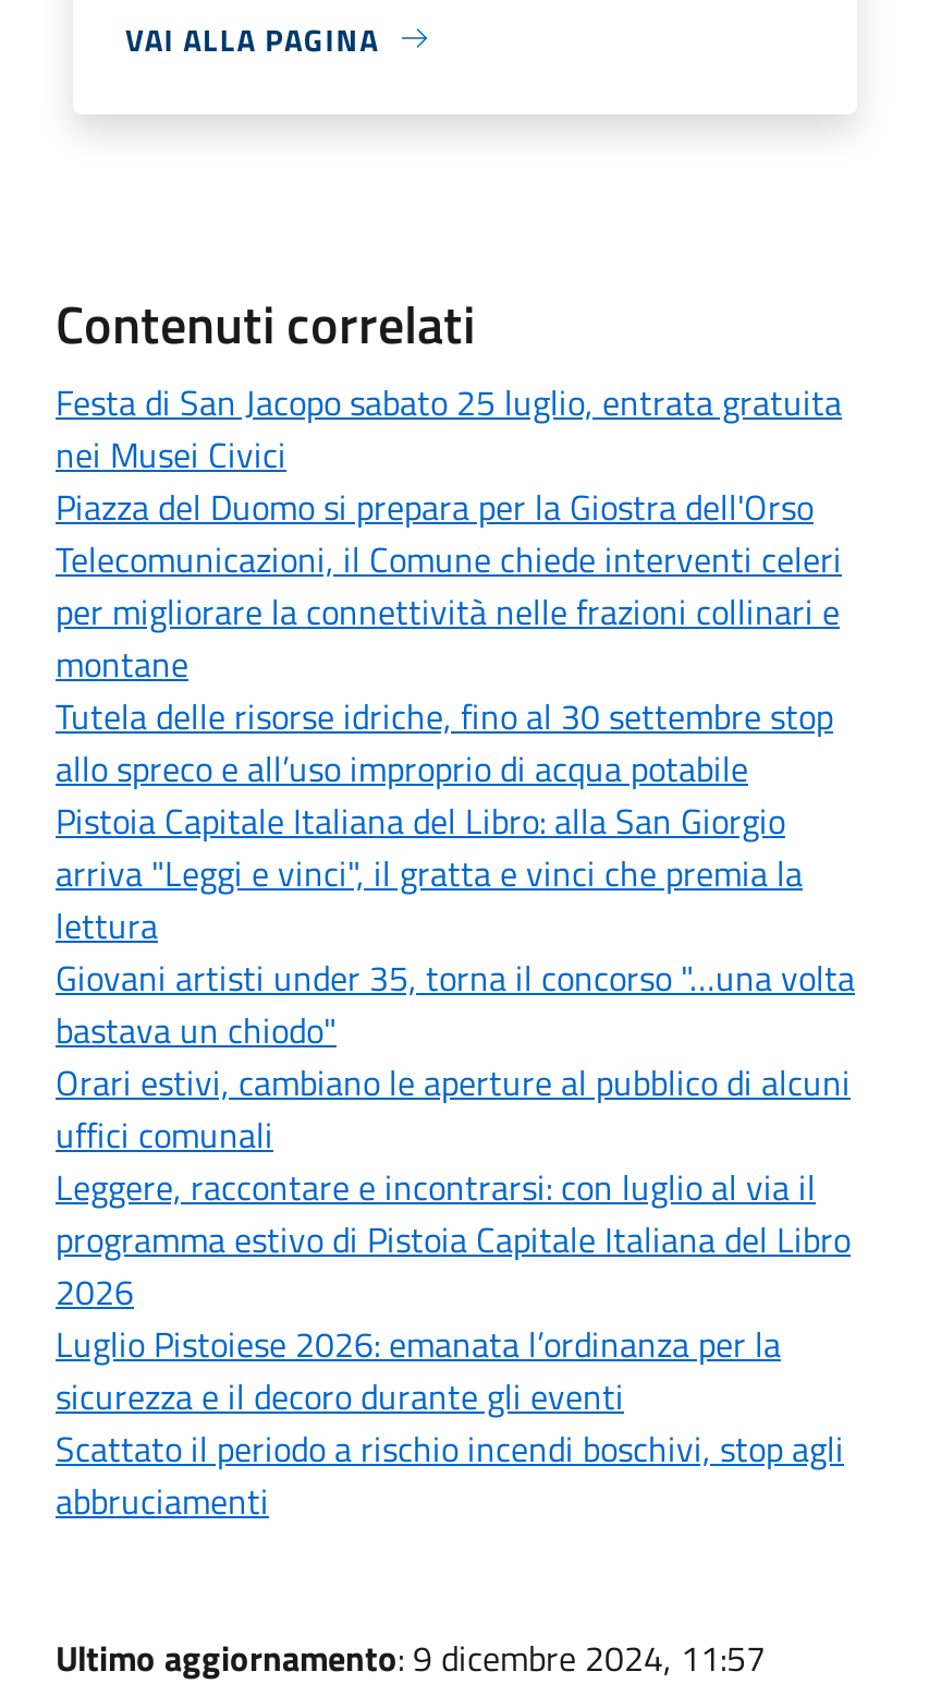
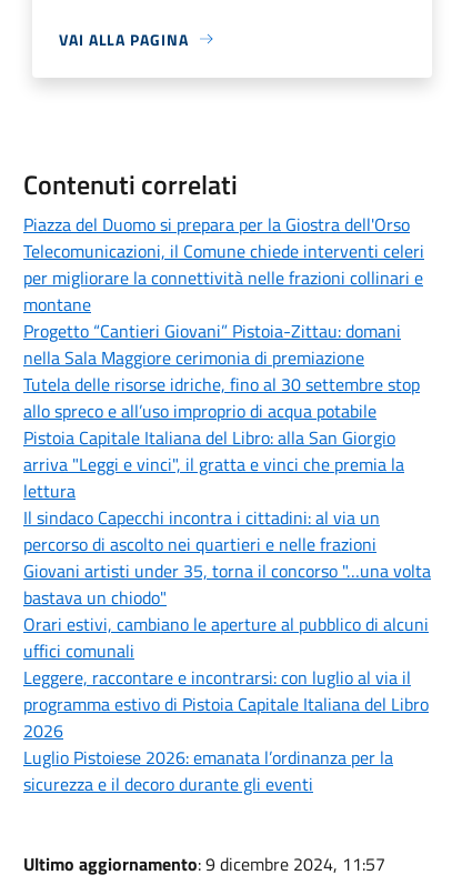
[56,375,842,480] Festa di San Jacopo sabato 25 luglio, entrata gratuita | nei Musei Civici -> none
moved [56,480,842,689] -> [23,211,424,317]: Piazza del Duomo si prepara per la Giostra dell'Orso | Telecomunicazioni, il Comune chiede interventi celeri | per migliorare la connettività nelle frazioni collinari e | montane
none -> [23,317,401,371] Progetto “Cantieri Giovani” Pistoia-Zittau: domani | nella Sala Maggiore cerimonia di premiazione
none -> [23,504,380,557] Il sindaco Capecchi incontra i cittadini: al via un | percorso di ascolto nei quartieri e nelle frazioni
moved [56,951,855,1422] -> [23,557,431,797]: Giovani artisti under 35, torna il concorso "…una volta | bastava un chiodo" | Orari estivi, cambiano le aperture al pubblico di alcuni | ... | Luglio Pistoiese 2026: emanata l’ordinanza per la | sicurezza e il decoro durante gli eventi
[56,1422,844,1526] Scattato il periodo a rischio incendi boschivi, stop agli | abbruciamenti -> none

